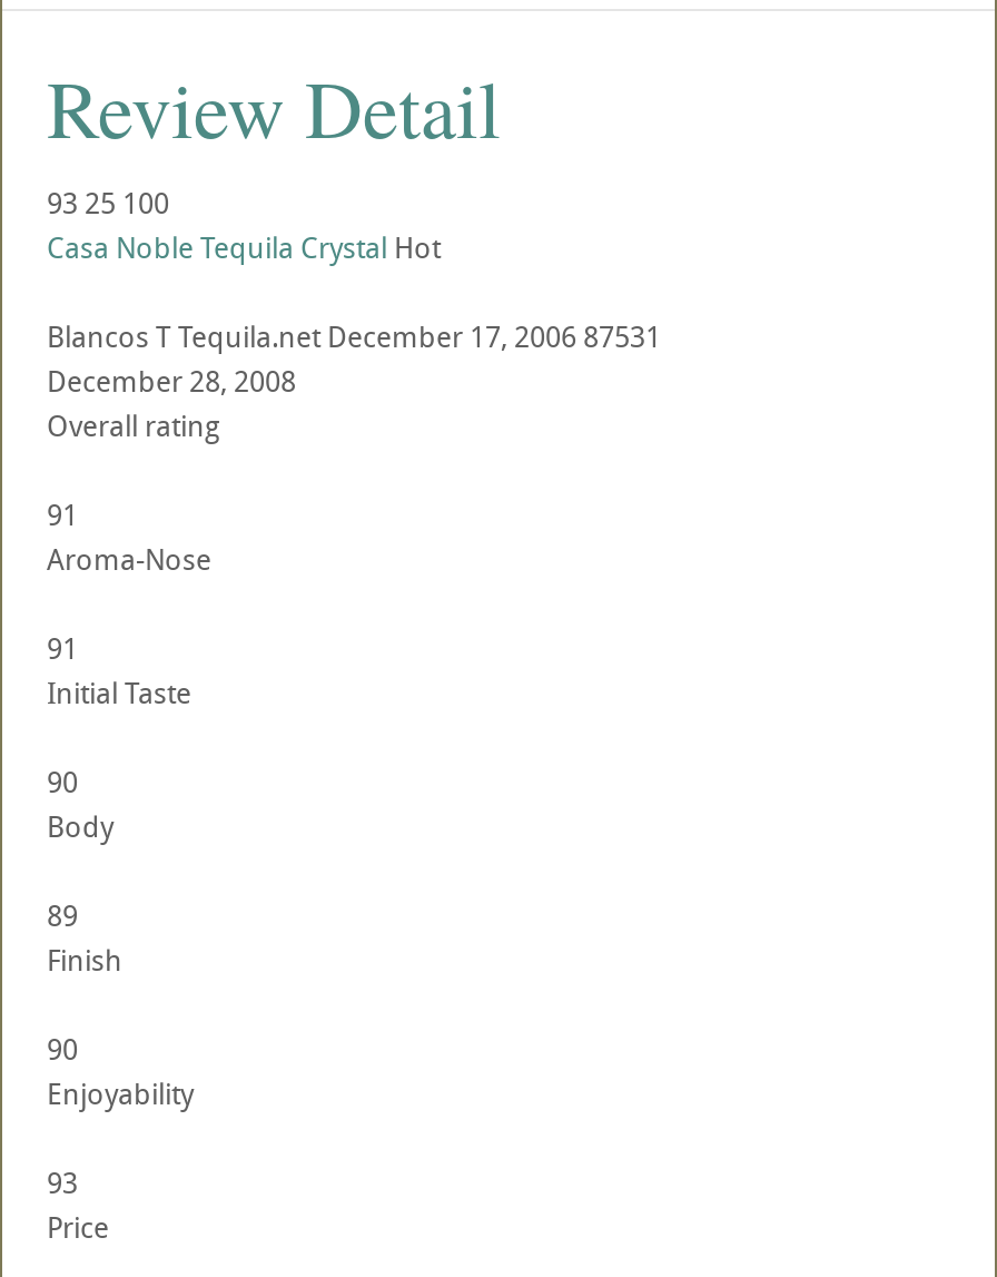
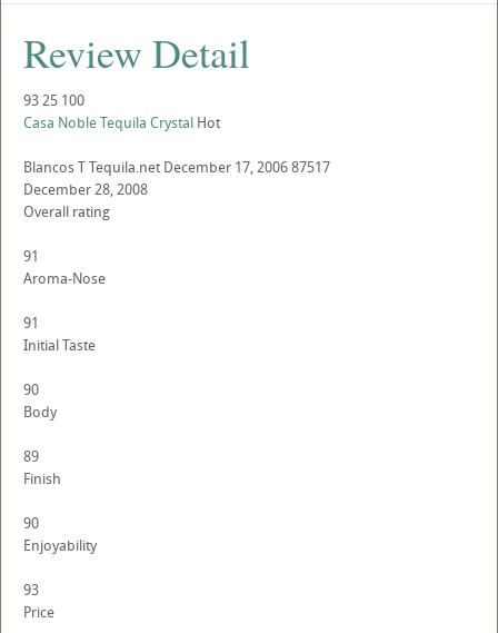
[47,316,661,356] Blancos T Tequila.net December 17, 2006 87531 -> [23,157,330,177] Blancos T Tequila.net December 17, 2006 87517

